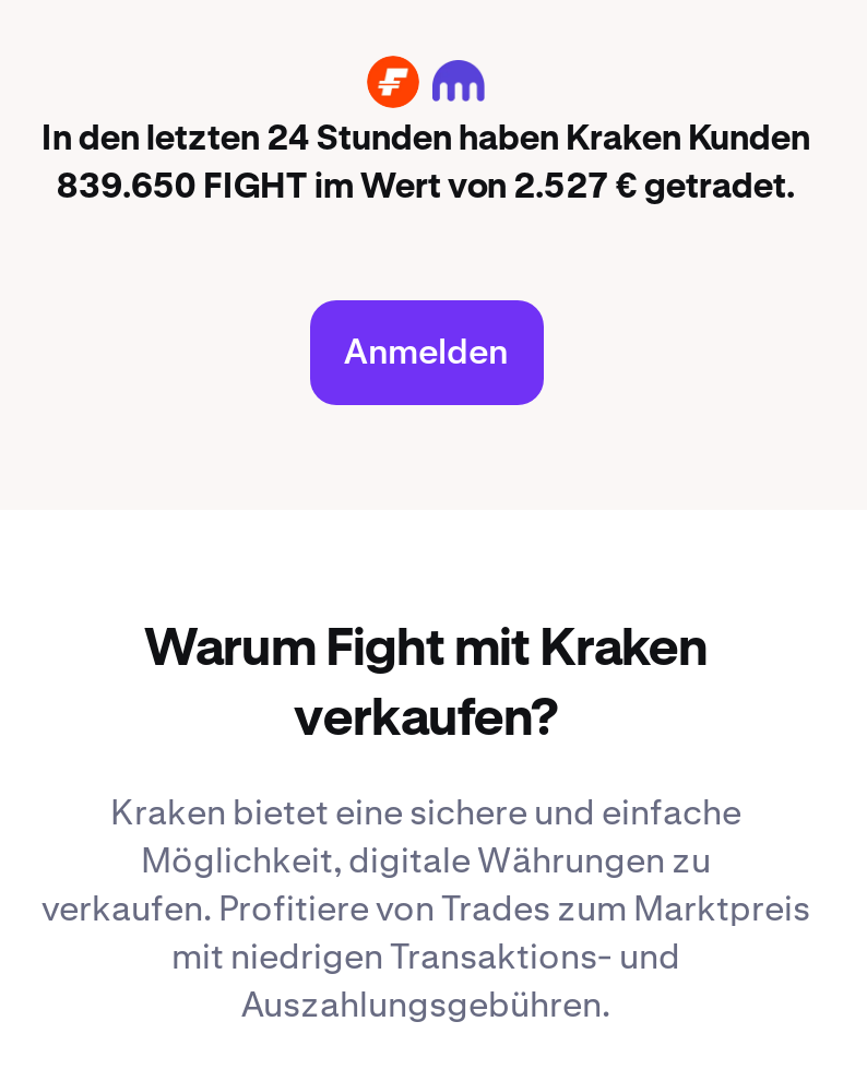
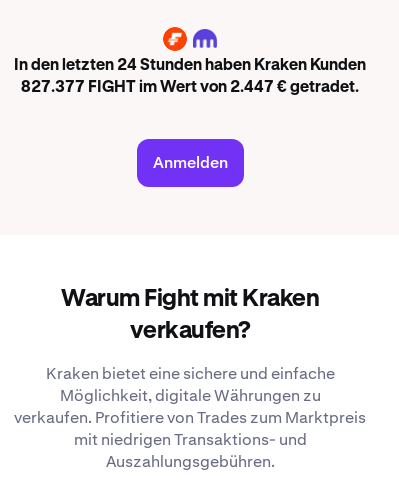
[57,172,795,207] 839.650 FIGHT im Wert von 2.527 € getradet. -> [21,80,359,96] 827.377 FIGHT im Wert von 2.447 € getradet.

